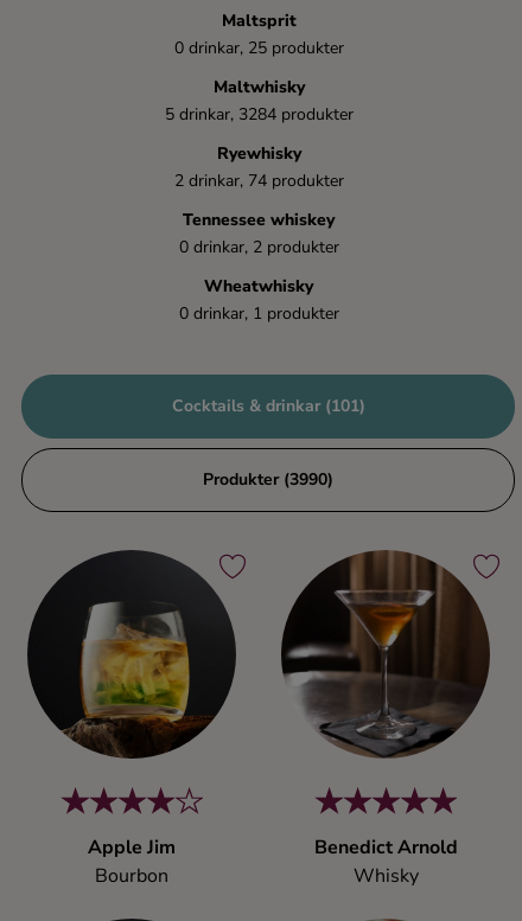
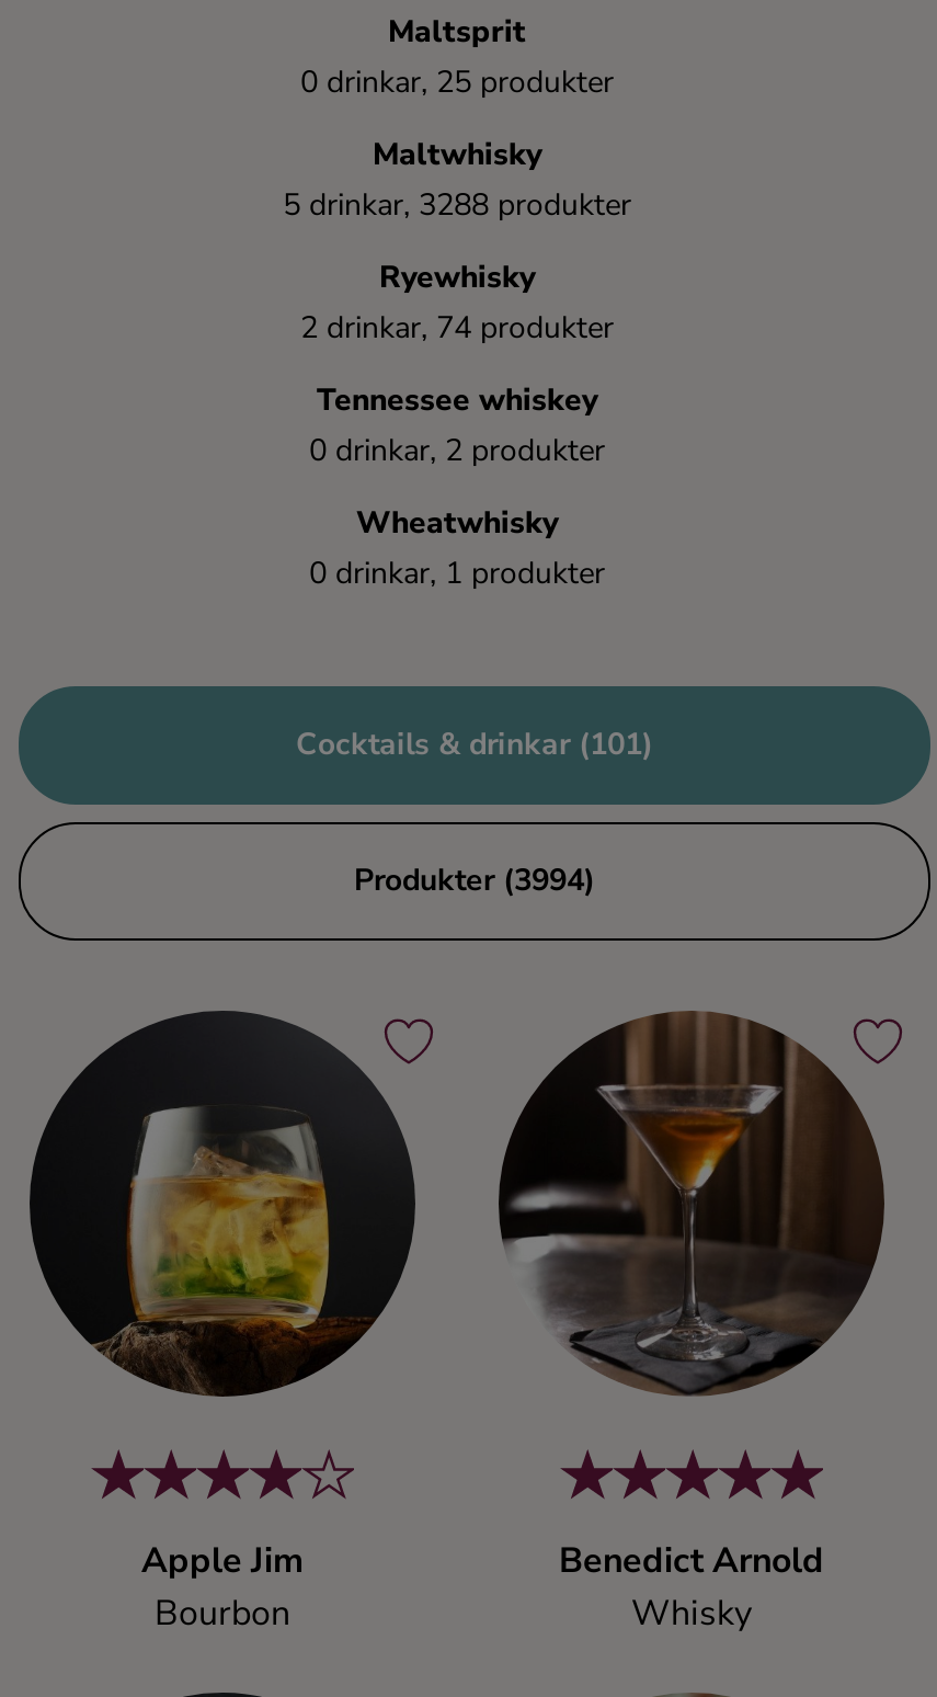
[164,103,353,126] 5 drinkar, 3284 produkter -> [283,184,631,226] 5 drinkar, 3288 produkter
[203,468,333,491] Produkter (3990) -> [354,859,595,901] Produkter (3994)

